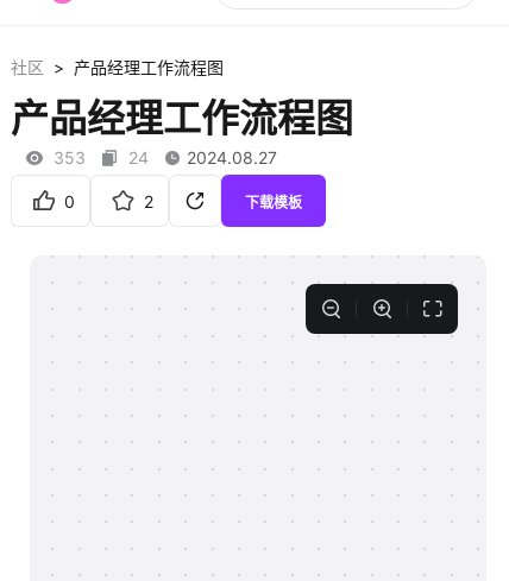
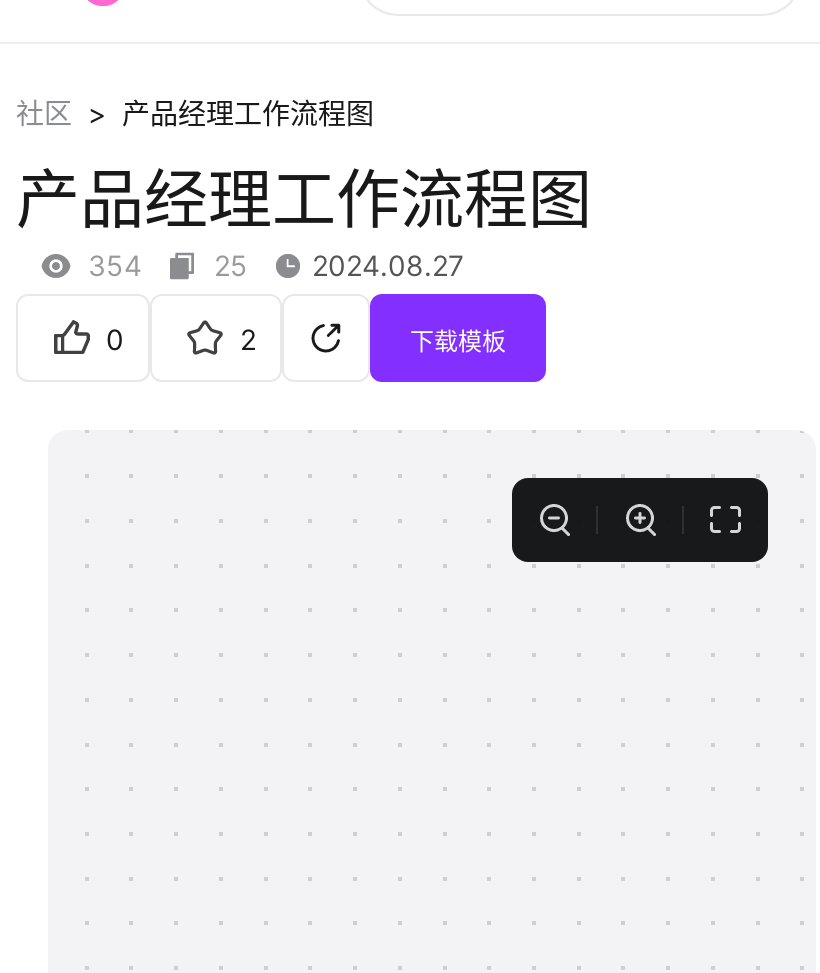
[54,147,86,168] 353 -> [88,248,142,282] 354
[128,147,149,168] 24 -> [214,248,248,282] 25

